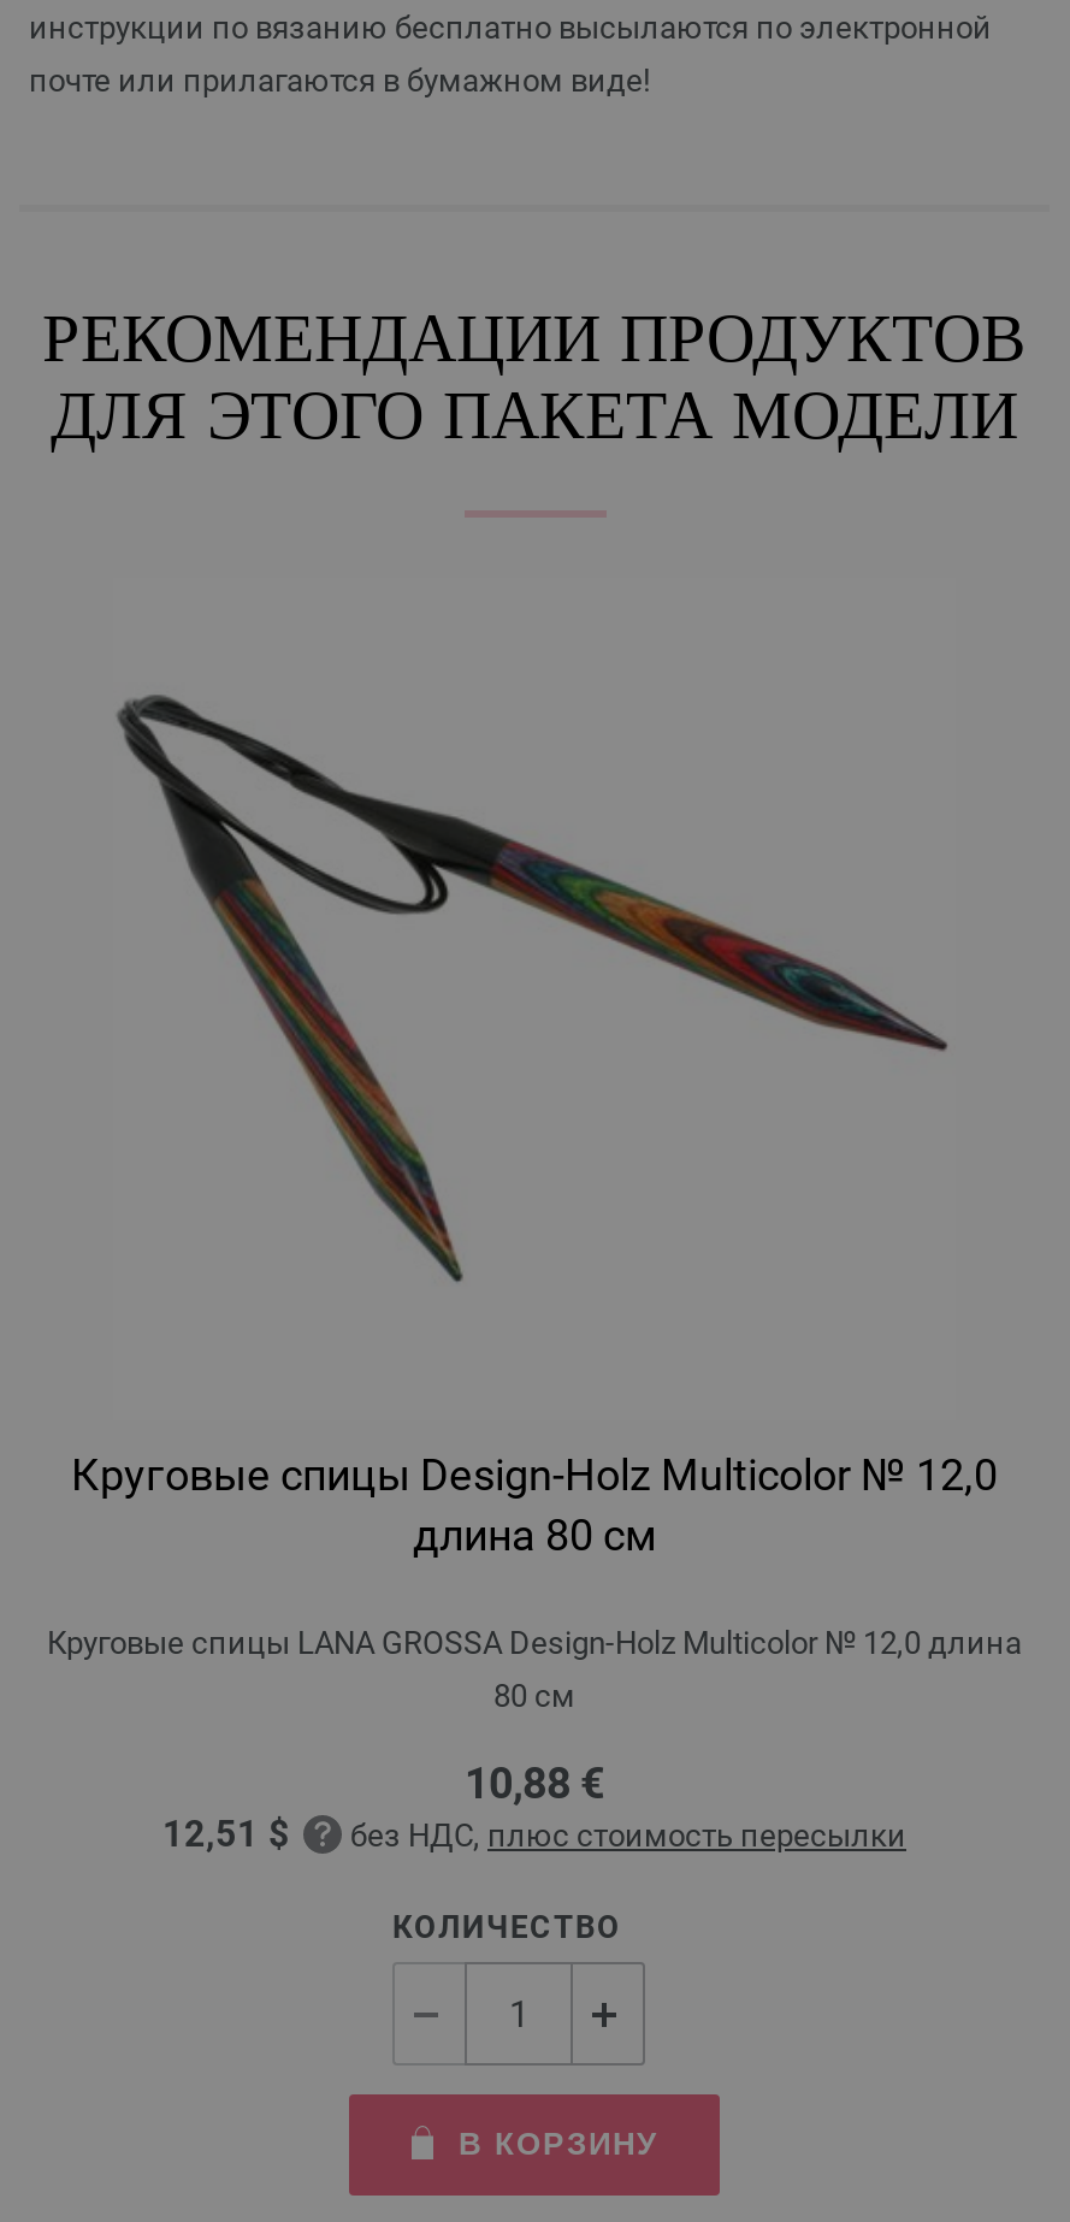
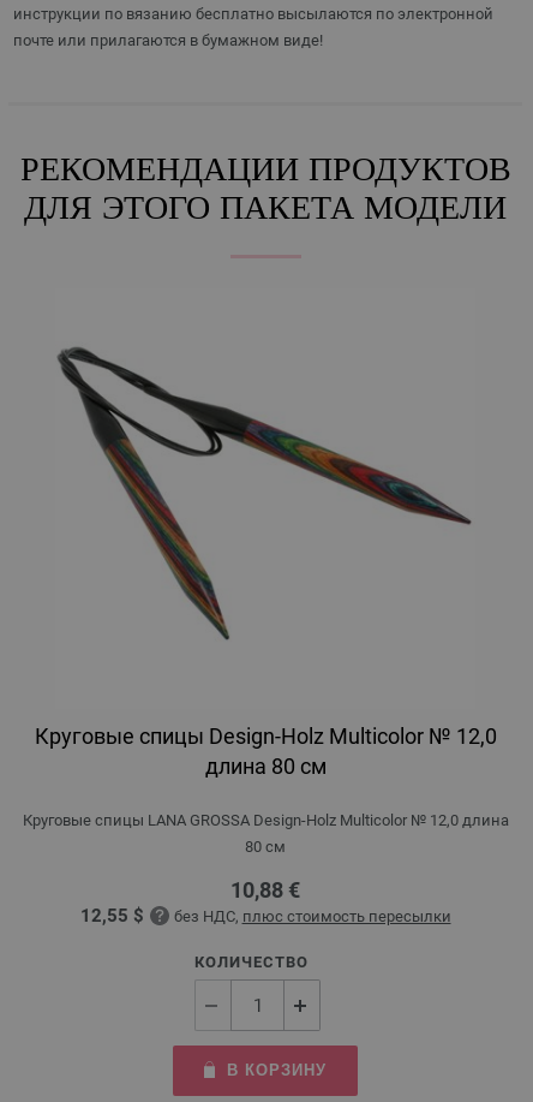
[162,1813,906,1856] 12,51 $ без НДС, плюс стоимость пересылки -> [80,905,451,927] 12,55 $ без НДС, плюс стоимость пересылки

